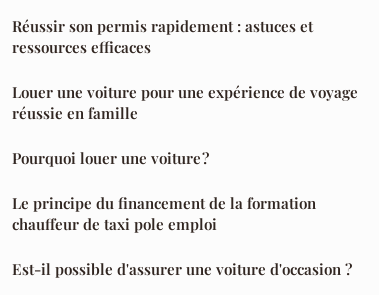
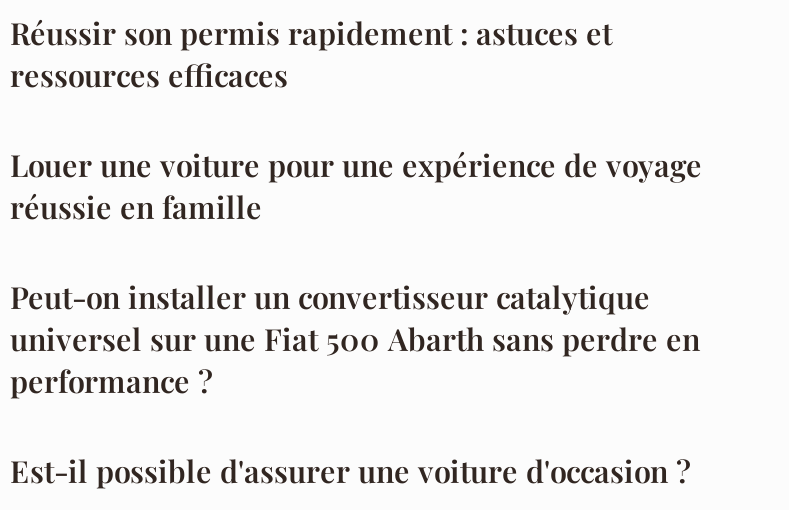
[12,148,316,234] Pourquoi louer une voiture ? | Le principe du financement de la formation | chauffeur de taxi pole emploi -> [10,278,700,402] Peut-on installer un convertisseur catalytique | universel sur une Fiat 500 Abarth sans perdre en | performance ?

